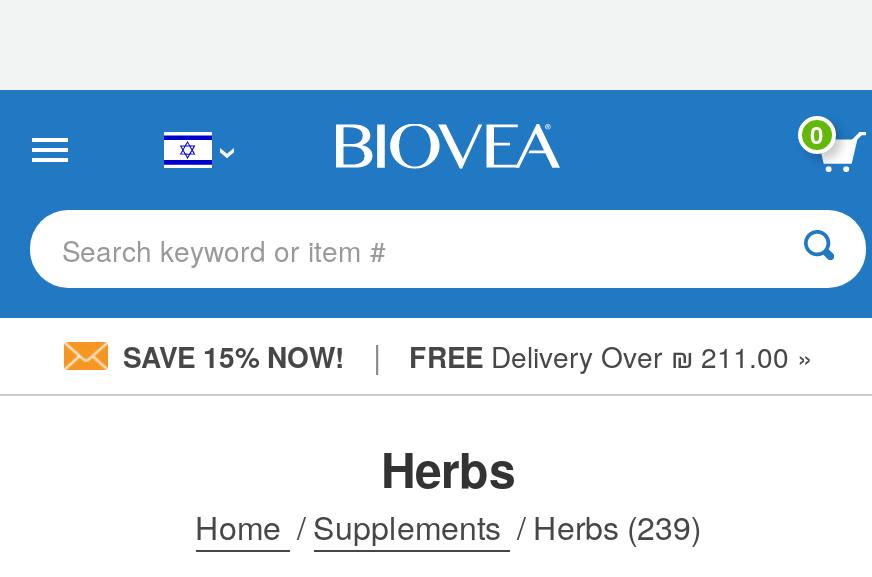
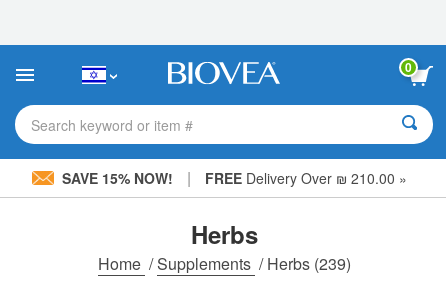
[409,336,813,376] FREE Delivery Over ₪ 211.00 » -> [204,168,406,188] FREE Delivery Over ₪ 210.00 »

